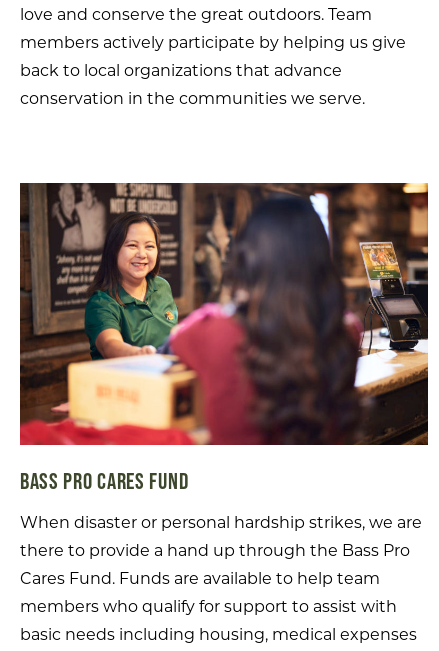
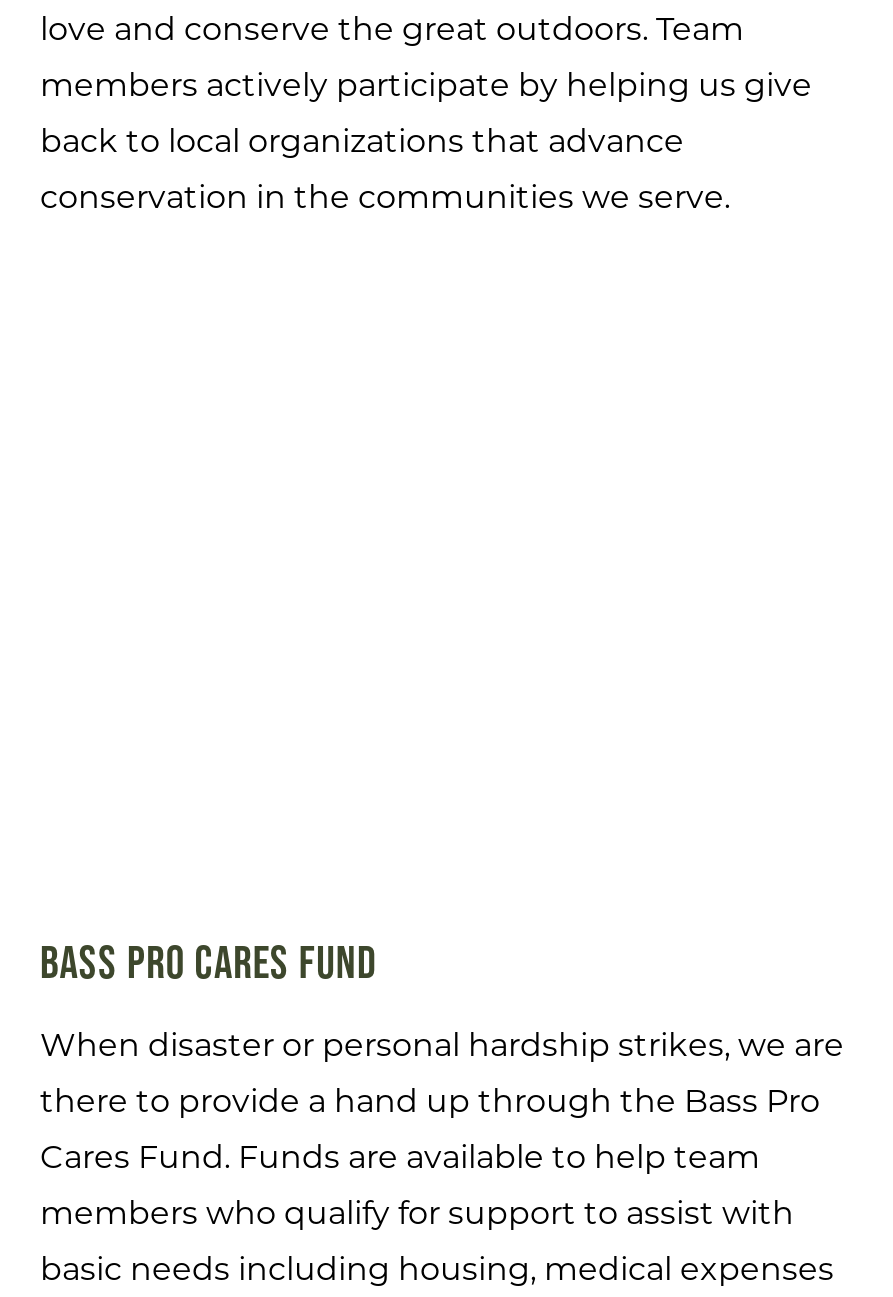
[19,182,429,446] [image] -> none

